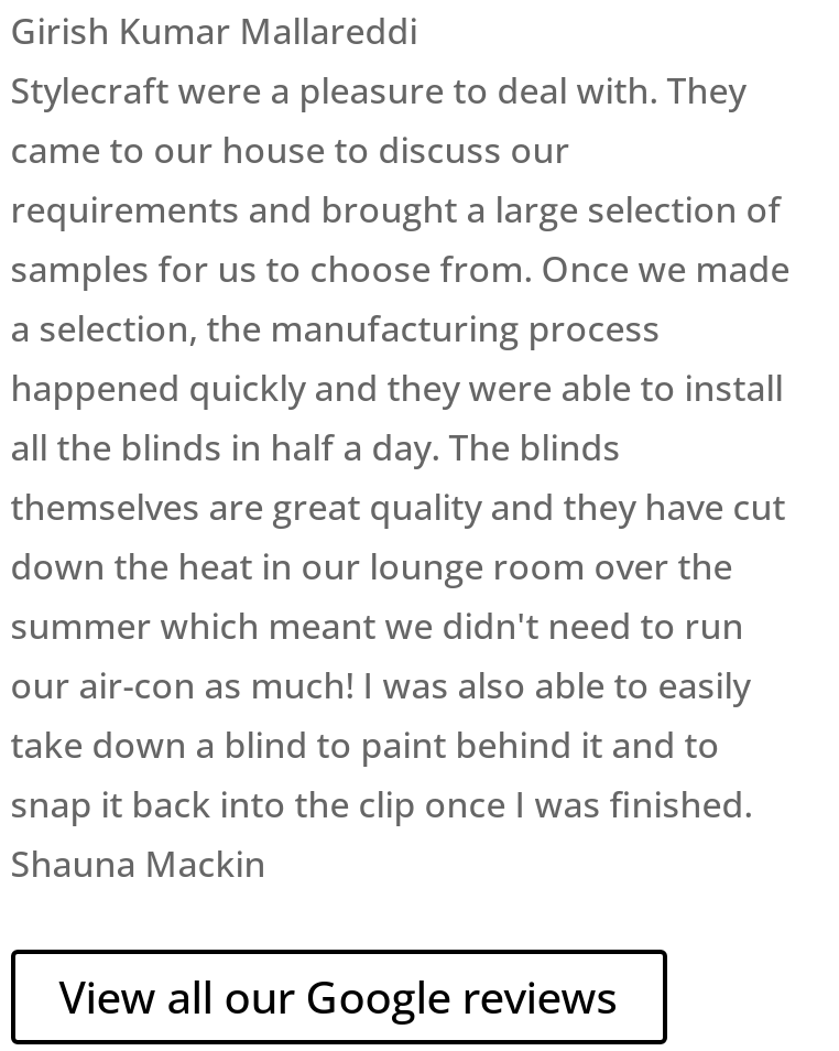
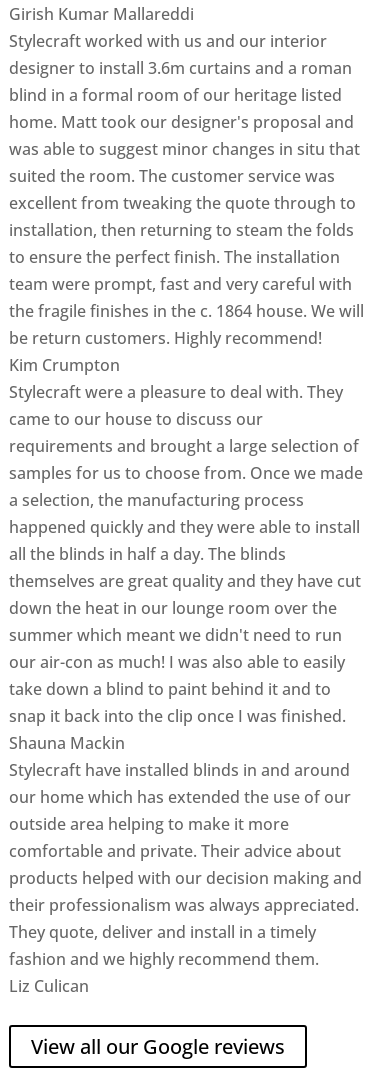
none -> [9,30,364,376] Stylecraft worked with us and our interior | designer to install 3.6m curtains and a roman | blind in a formal room of our heritage listed | home. Matt took our designer's proposal and | was able to suggest minor changes in situ that | suited the room. The customer service was | excellent from tweaking the quote through to | installation, then returning to steam the folds | to ensure the perfect finish. The installation | team were prompt, fast and very careful with | the fragile finishes in the c. 1864 house. We will | be return customers. Highly recommend! | Kim Crumpton
none -> [9,759,362,997] Stylecraft have installed blinds in and around | our home which has extended the use of our | outside area helping to make it more | comfortable and private. Their advice about | products helped with our decision making and | their professionalism was always appreciated. | They quote, deliver and install in a timely | fashion and we highly recommend them. | Liz Culican

